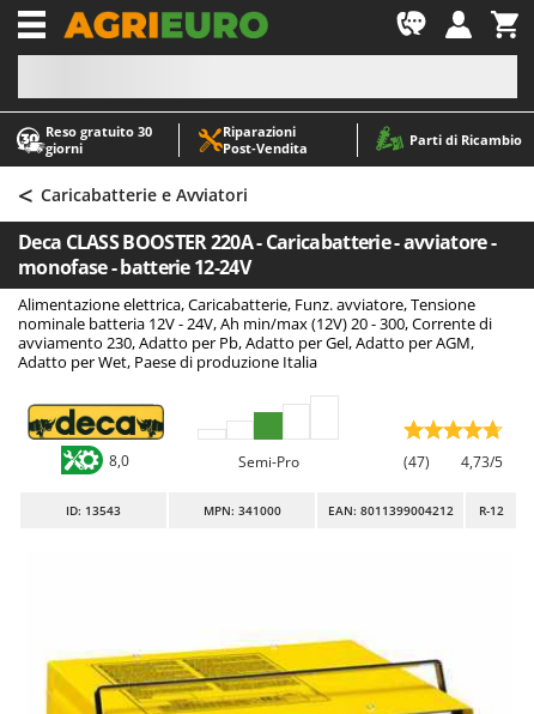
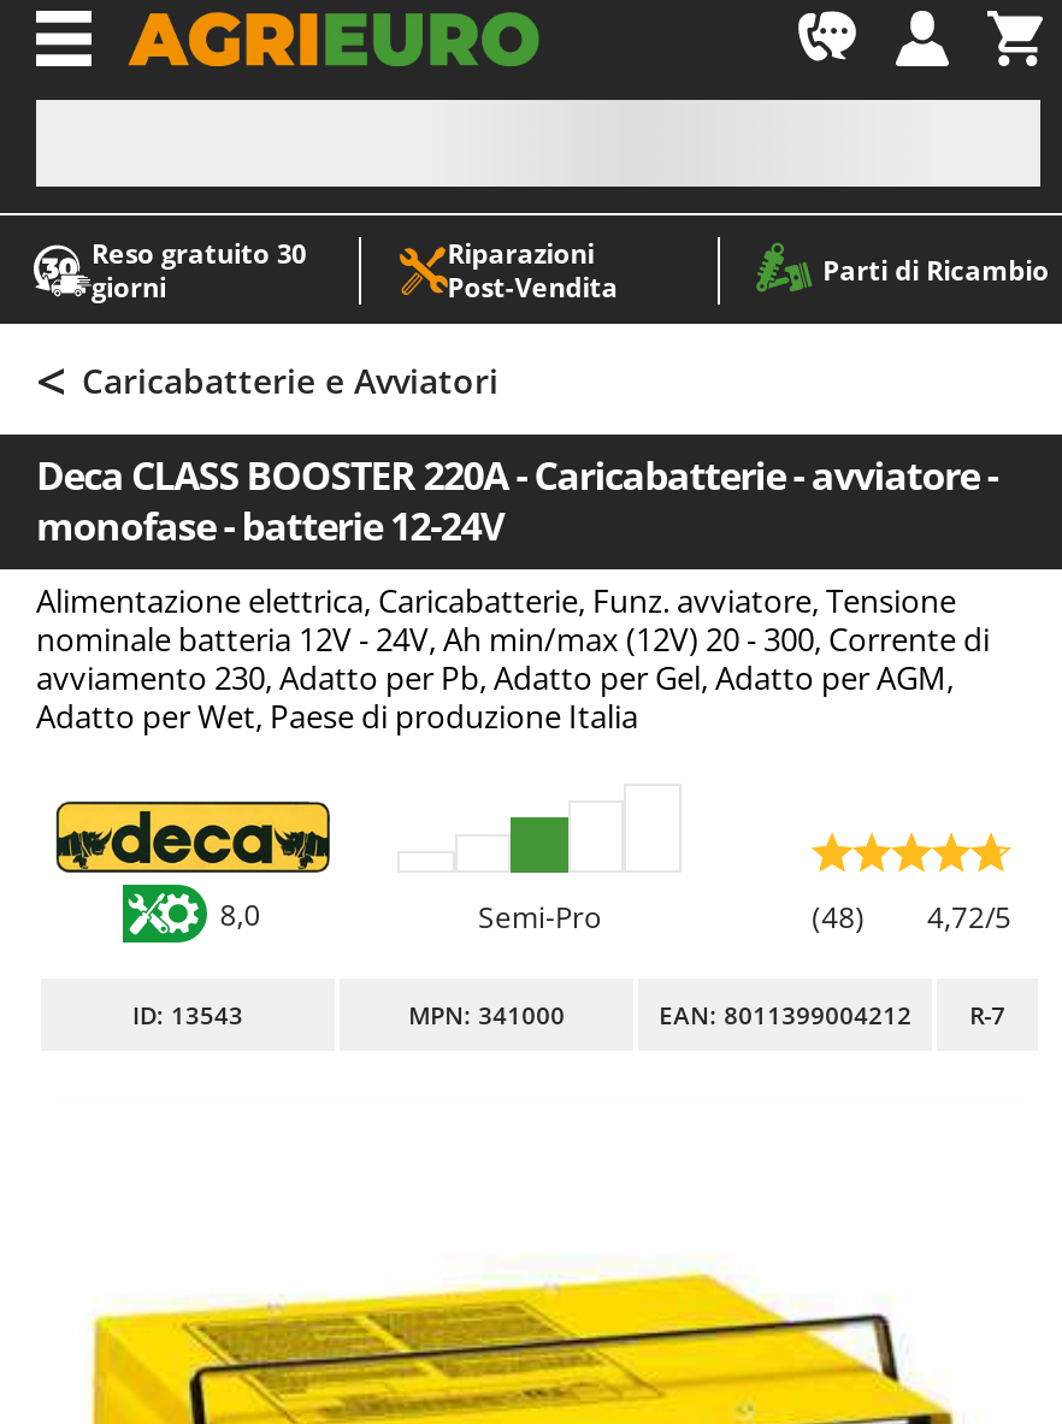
[404,452,430,473] (47) -> [812,898,865,939] (48)
[461,452,503,473] 4,73/5 -> [927,898,1011,939] 4,72/5
[478,503,504,519] R-12 -> [970,999,1006,1033] R-7

